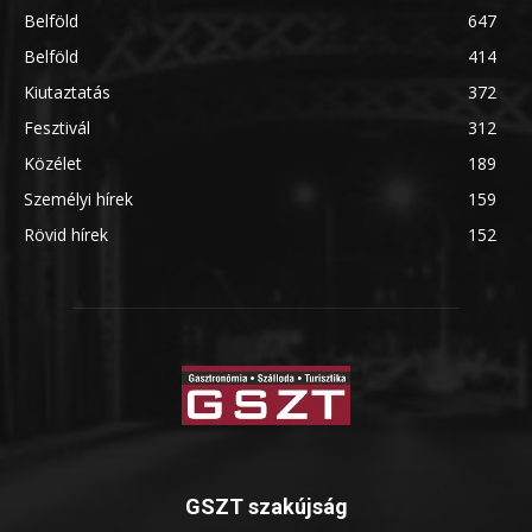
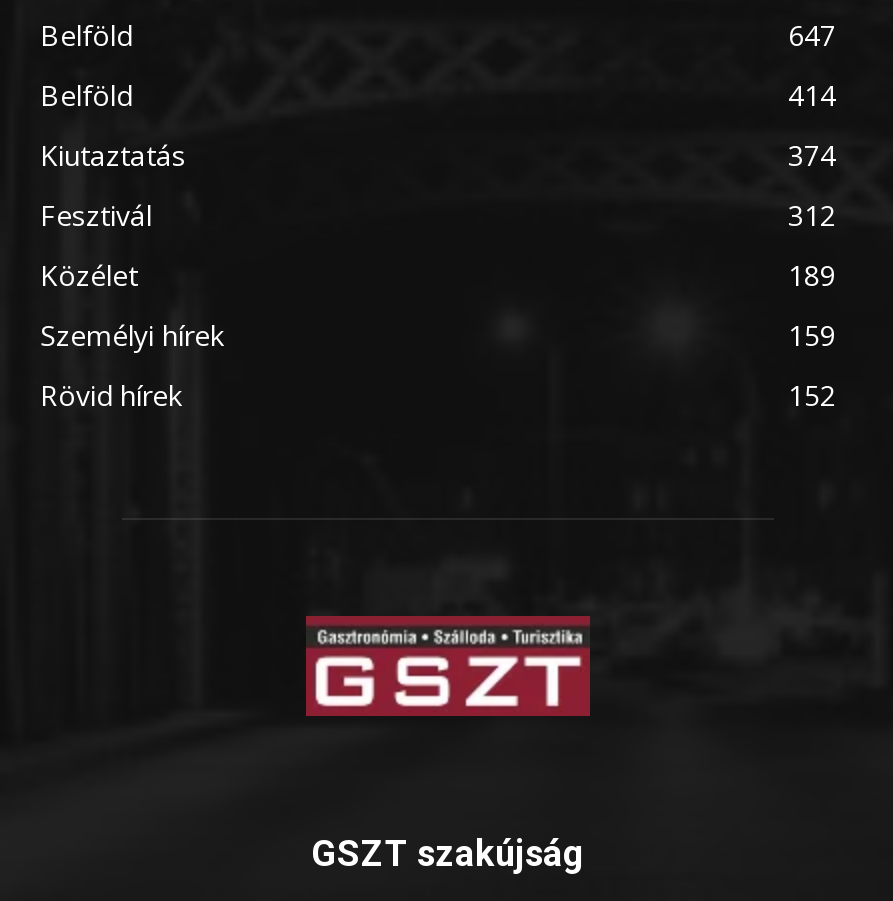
[468,81,496,103] 372 -> [788,136,836,174] 374

